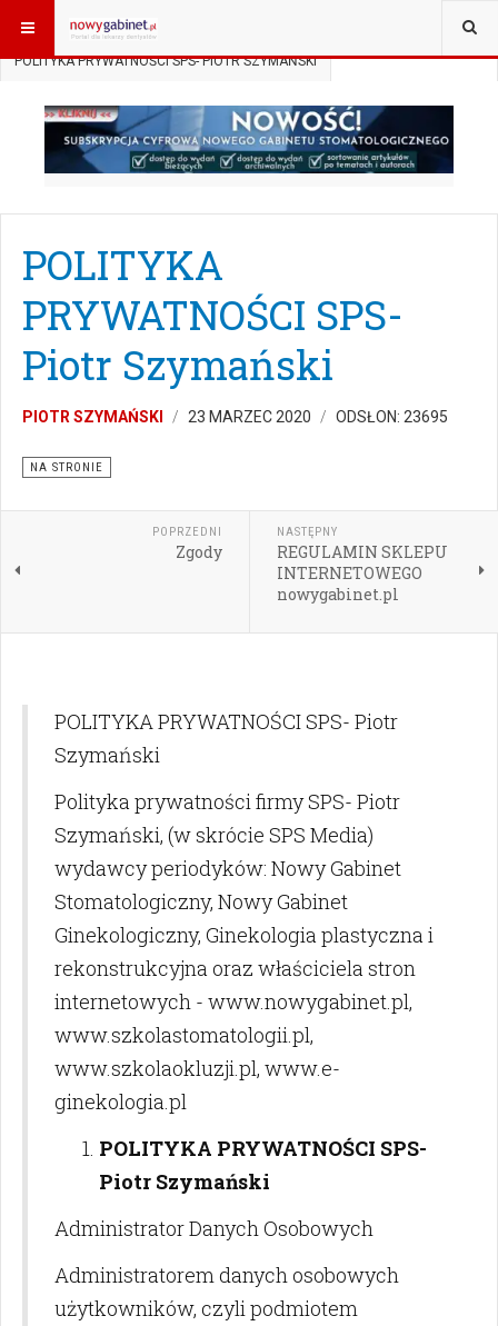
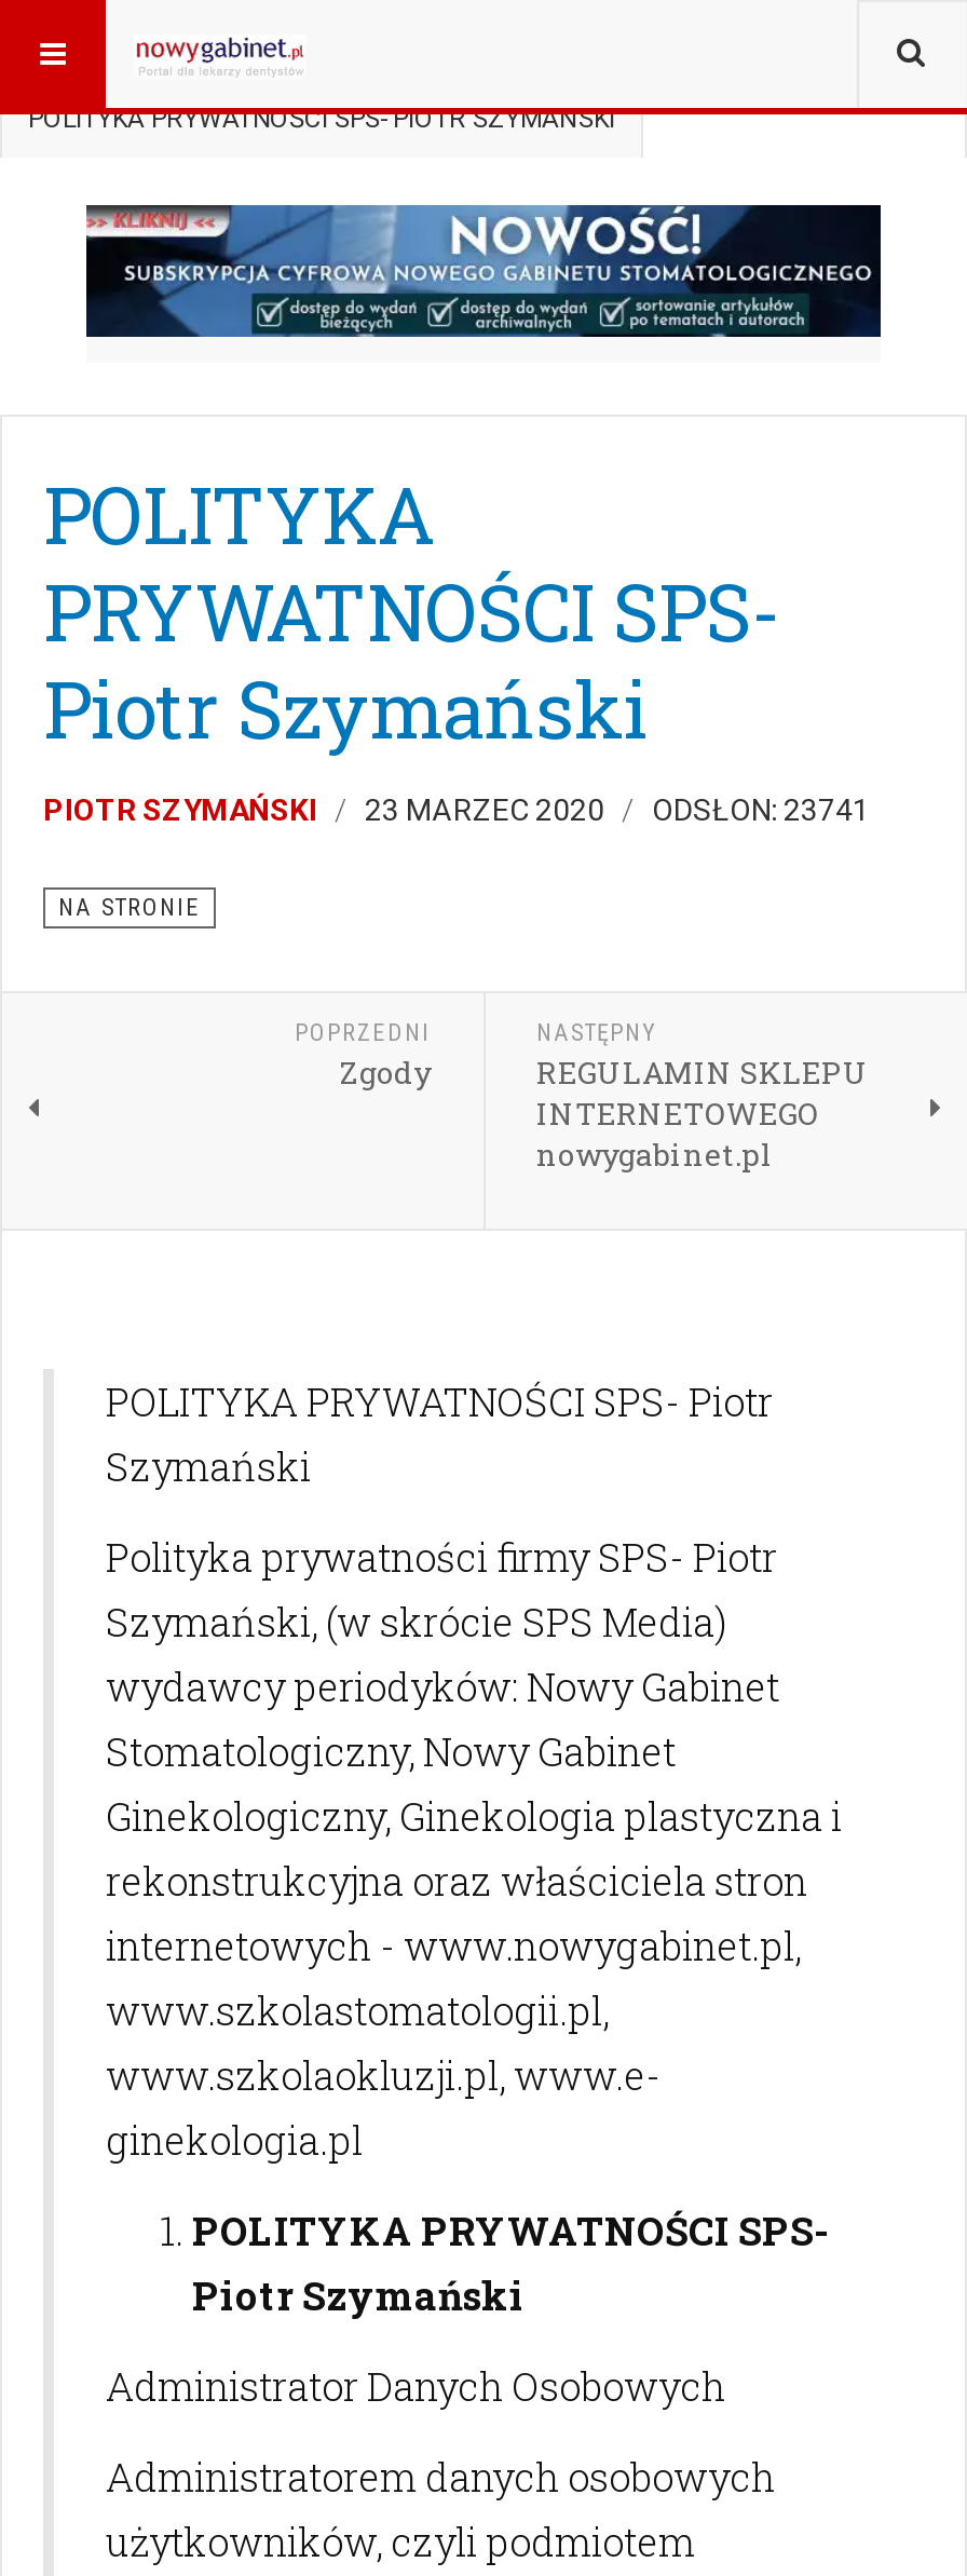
[22,408,448,426] PIOTR SZYMAŃSKI 23 MARZEC 2020 ODSŁON: 23695 -> [43,793,870,828] PIOTR SZYMAŃSKI 23 MARZEC 2020 ODSŁON: 23741

